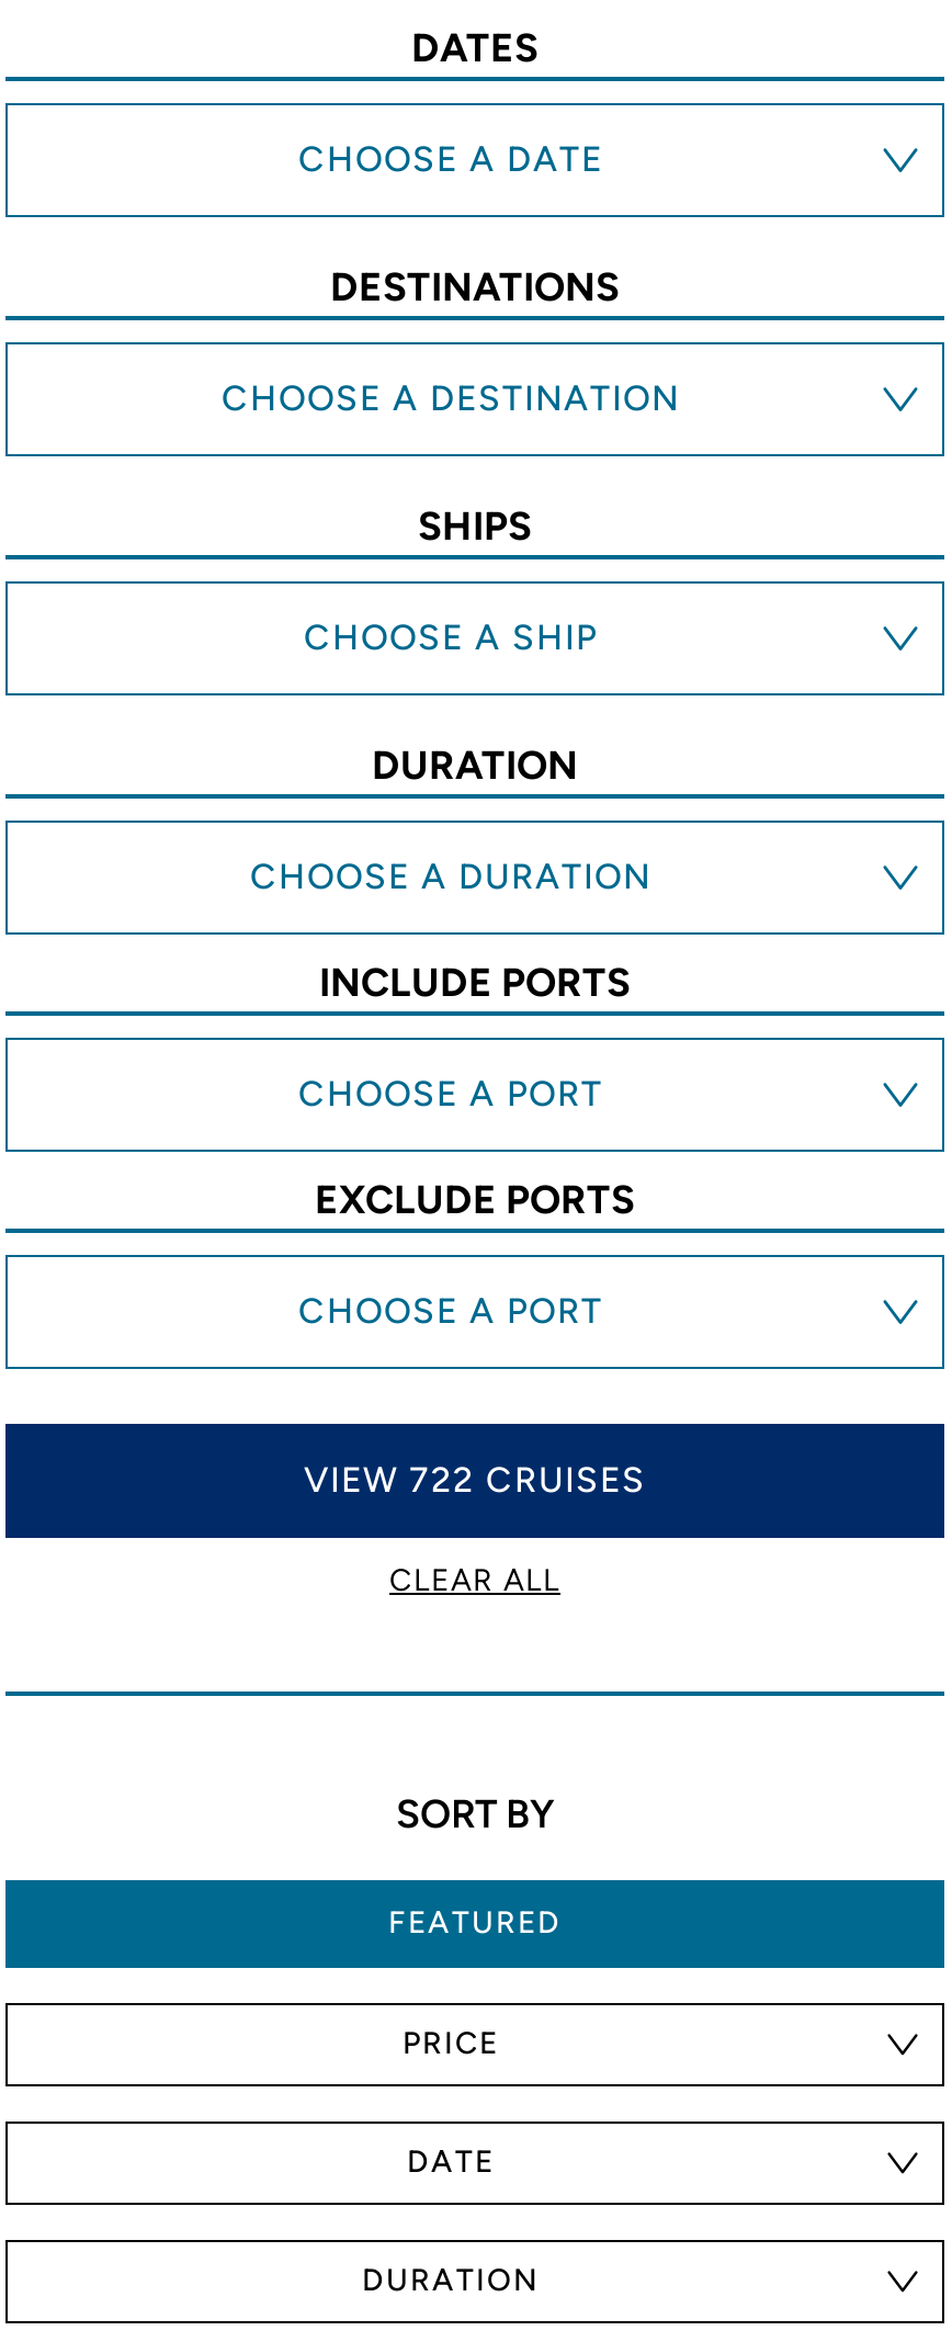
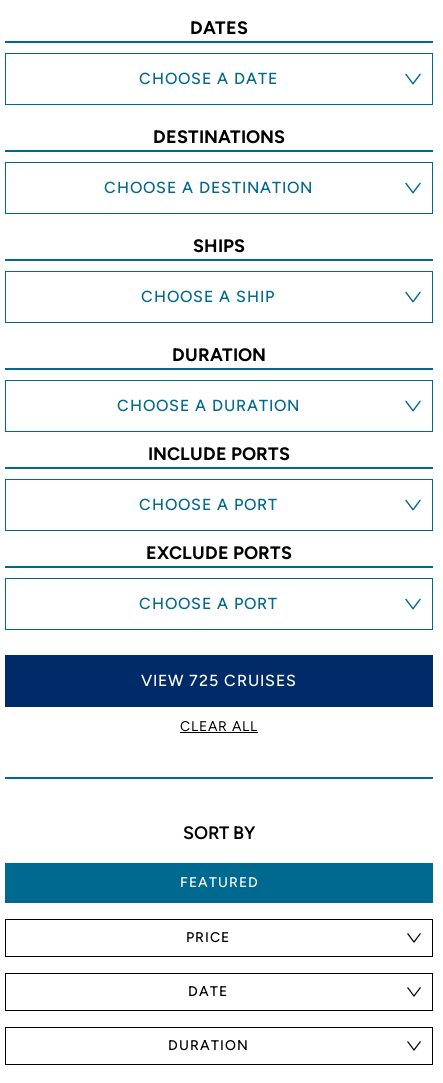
[304,1459,646,1501] VIEW 722 CRUISES -> [141,671,297,690] VIEW 725 CRUISES

